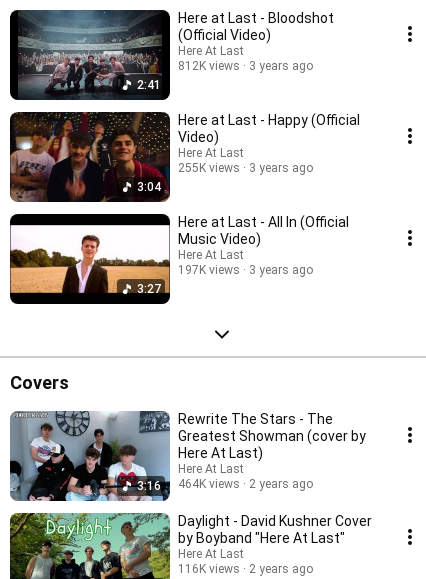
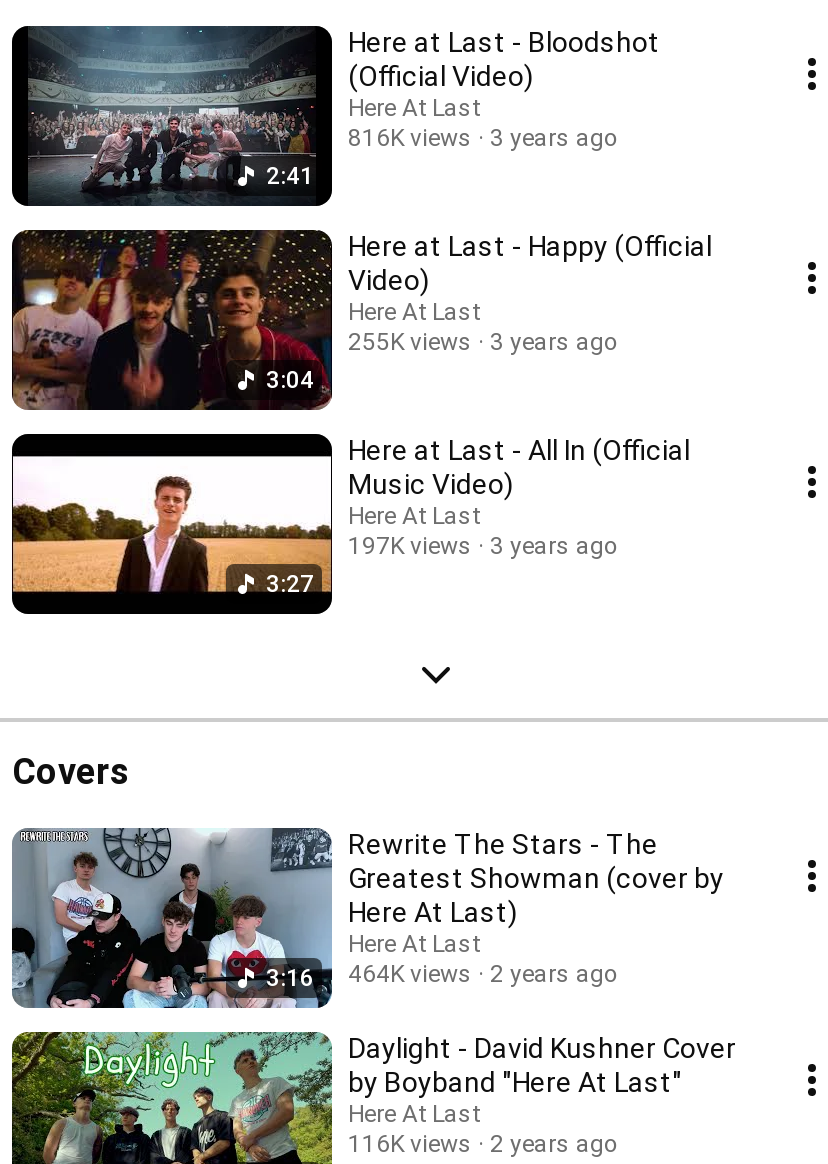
[178,58,313,72] 812K views 3 years ago -> [348,123,618,151] 816K views 3 years ago

